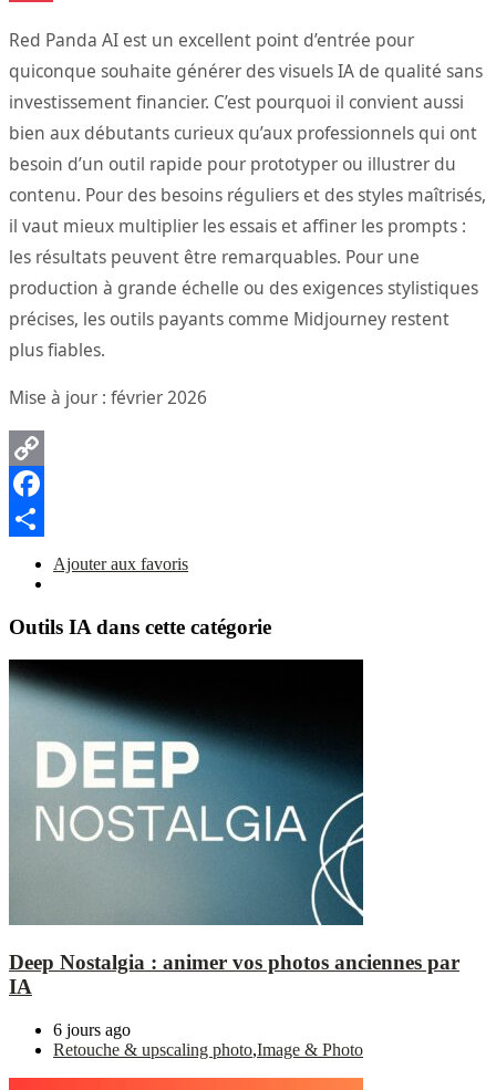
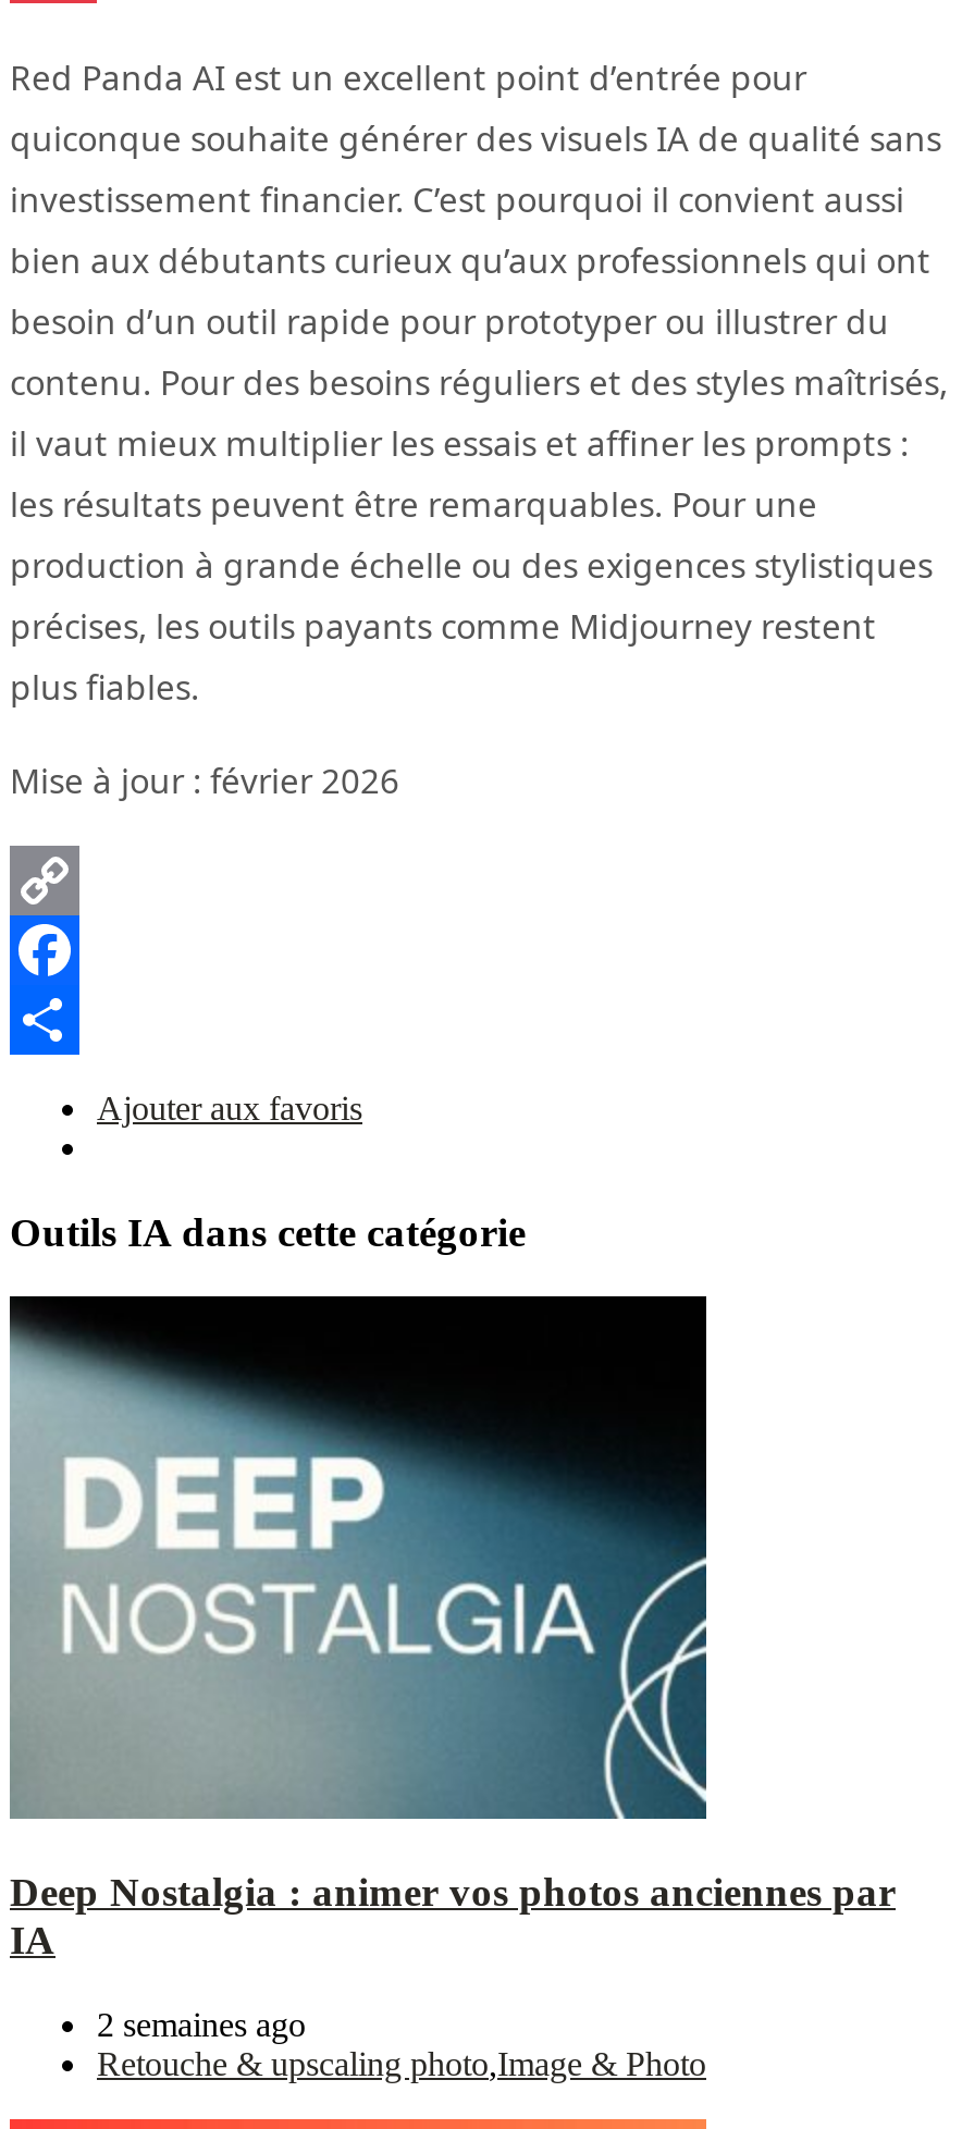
[53,1020,131,1039] 6 jours ago -> [97,2005,306,2042] 2 semaines ago

